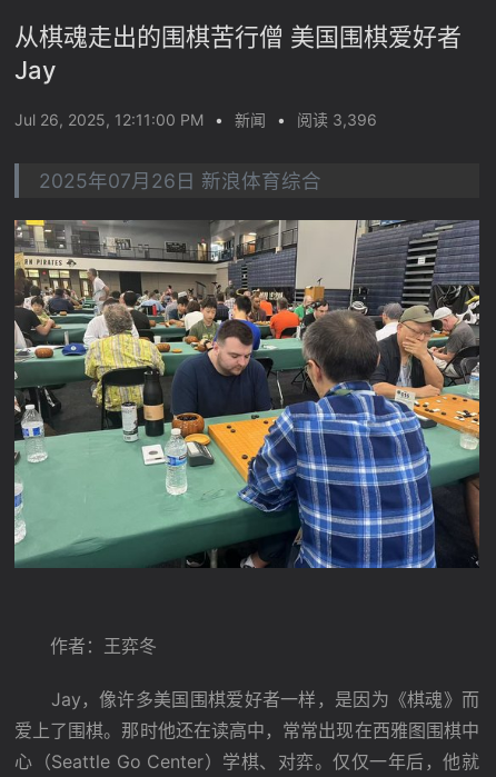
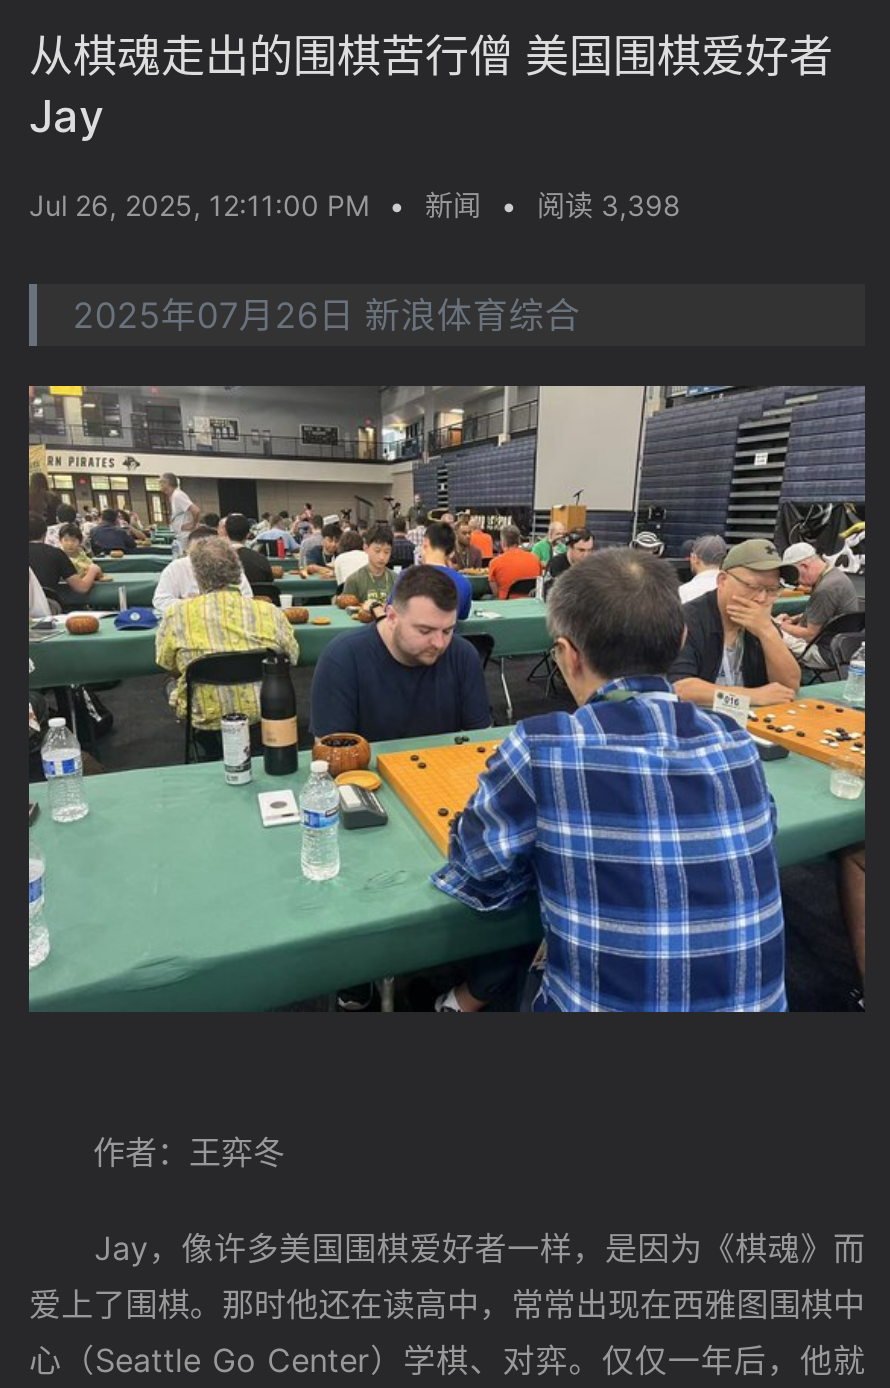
[14,110,377,129] Jul 26, 2025, 12:11:00 PM • 新闻 • 阅读 3,396 -> [29,188,681,222] Jul 26, 2025, 12:11:00 PM • 新闻 • 阅读 3,398

